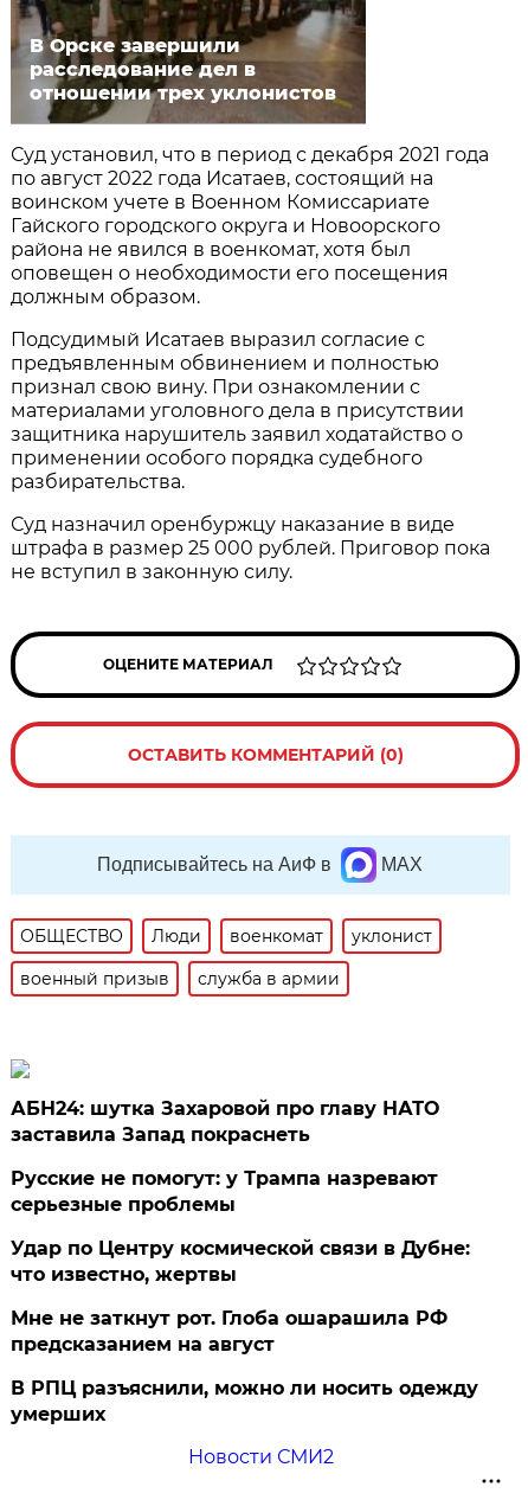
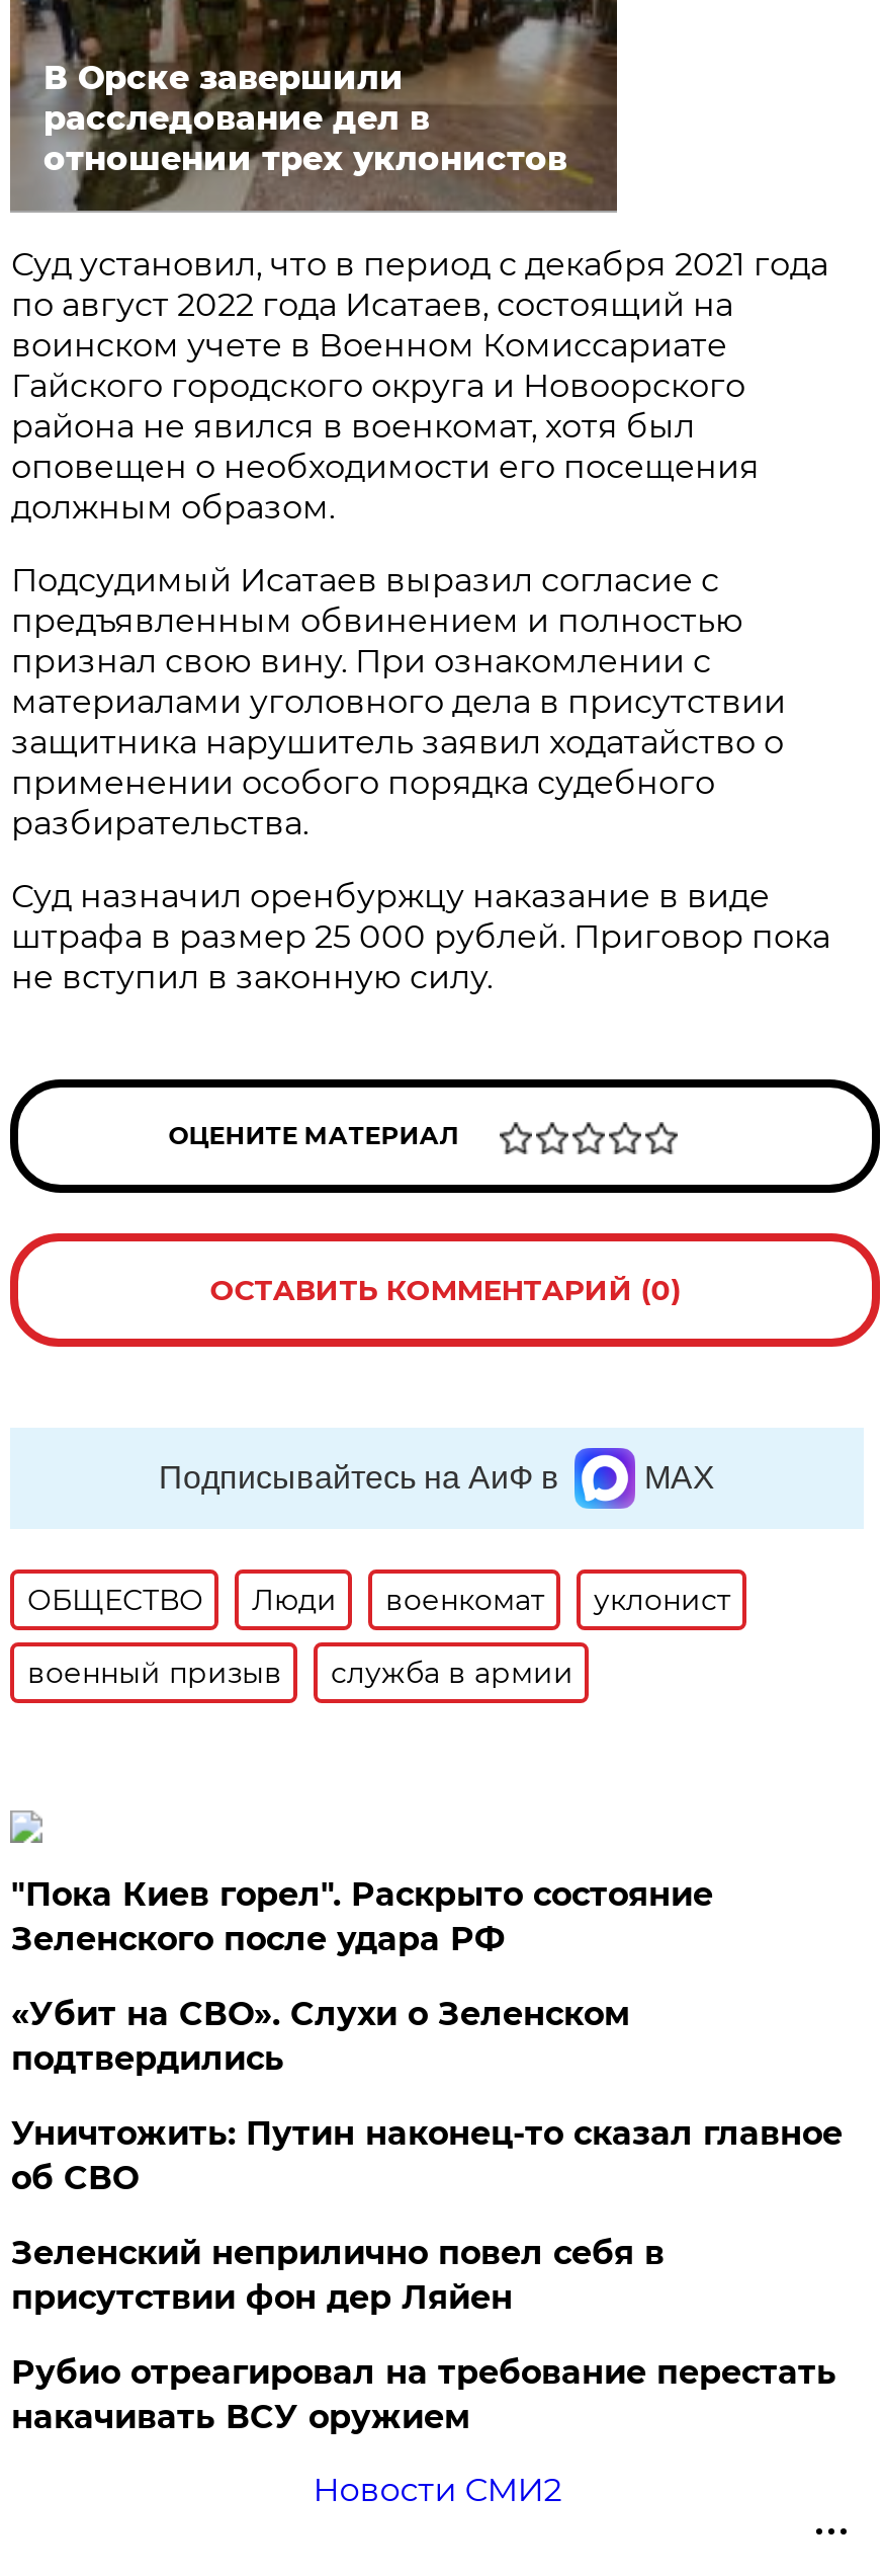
[11,1097,440,1146] АБН24: шутка Захаровой про главу НАТО | заставила Запад покраснеть -> [11,1875,713,1958] "Пока Киев горел". Раскрыто состояние | Зеленского после удара РФ
[11,1167,439,1216] Русские не помогут: у Трампа назревают | серьезные проблемы -> [11,1995,630,2078] «Убит на СВО». Слухи о Зеленском | подтвердились
[11,1237,470,1286] Удар по Центру космической связи в Дубне: | что известно, жертвы -> [11,2114,842,2197] Уничтожить: Путин наконец-то сказал главное | об СВО
[11,1307,448,1356] Мне не заткнут рот. Глоба ошарашила РФ | предсказанием на август -> [11,2234,664,2317] Зеленский неприлично повел cебя в | присутствии фон дер Ляйен
[11,1377,479,1425] В РПЦ разъяснили, можно ли носить одежду | умерших -> [11,2353,836,2436] Рубио отреагировал на требование перестать | накачивать ВСУ оружием

